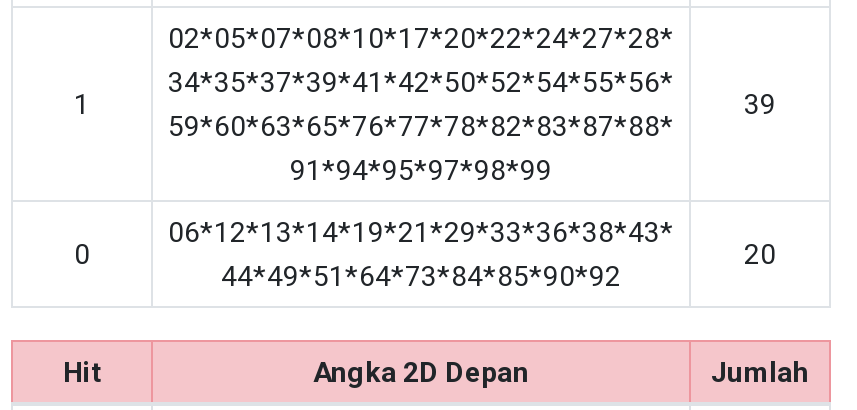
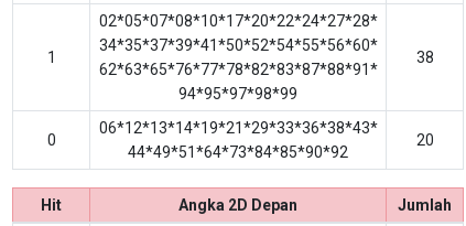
[168,65,674,97] 34*35*37*39*41*42*50*52*54*55*56* -> [99,36,377,54] 34*35*37*39*41*50*52*54*55*56*60*
[744,87,776,119] 39 -> [416,48,434,66] 38
[168,109,674,141] 59*60*63*65*76*77*78*82*83*87*88* -> [99,60,377,78] 62*63*65*76*77*78*82*83*87*88*91*
[290,153,552,185] 91*94*95*97*98*99 -> [178,85,297,102] 94*95*97*98*99

